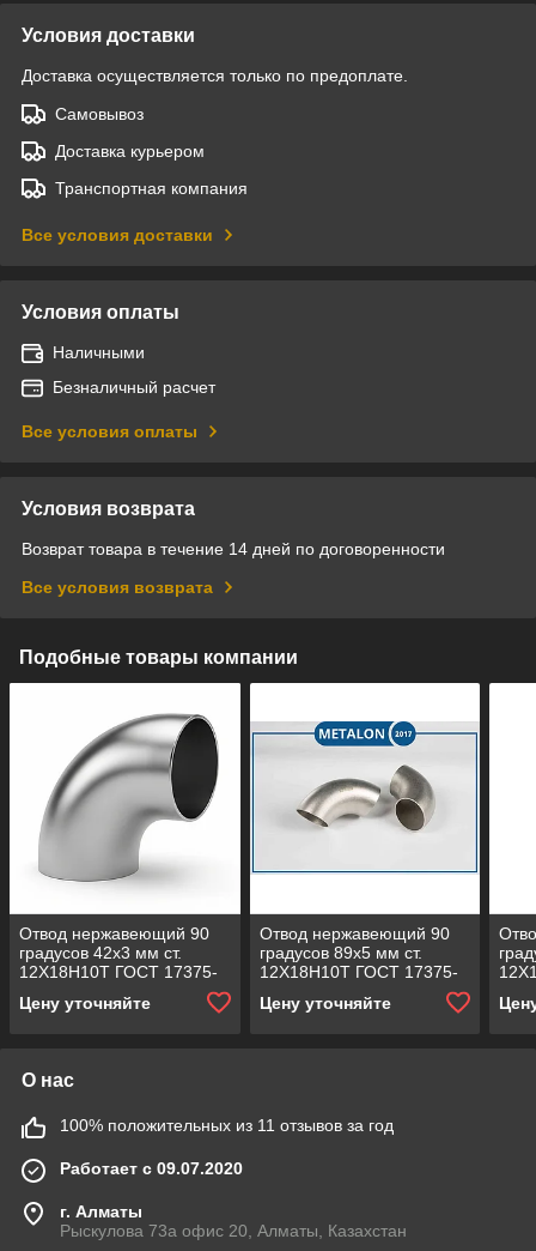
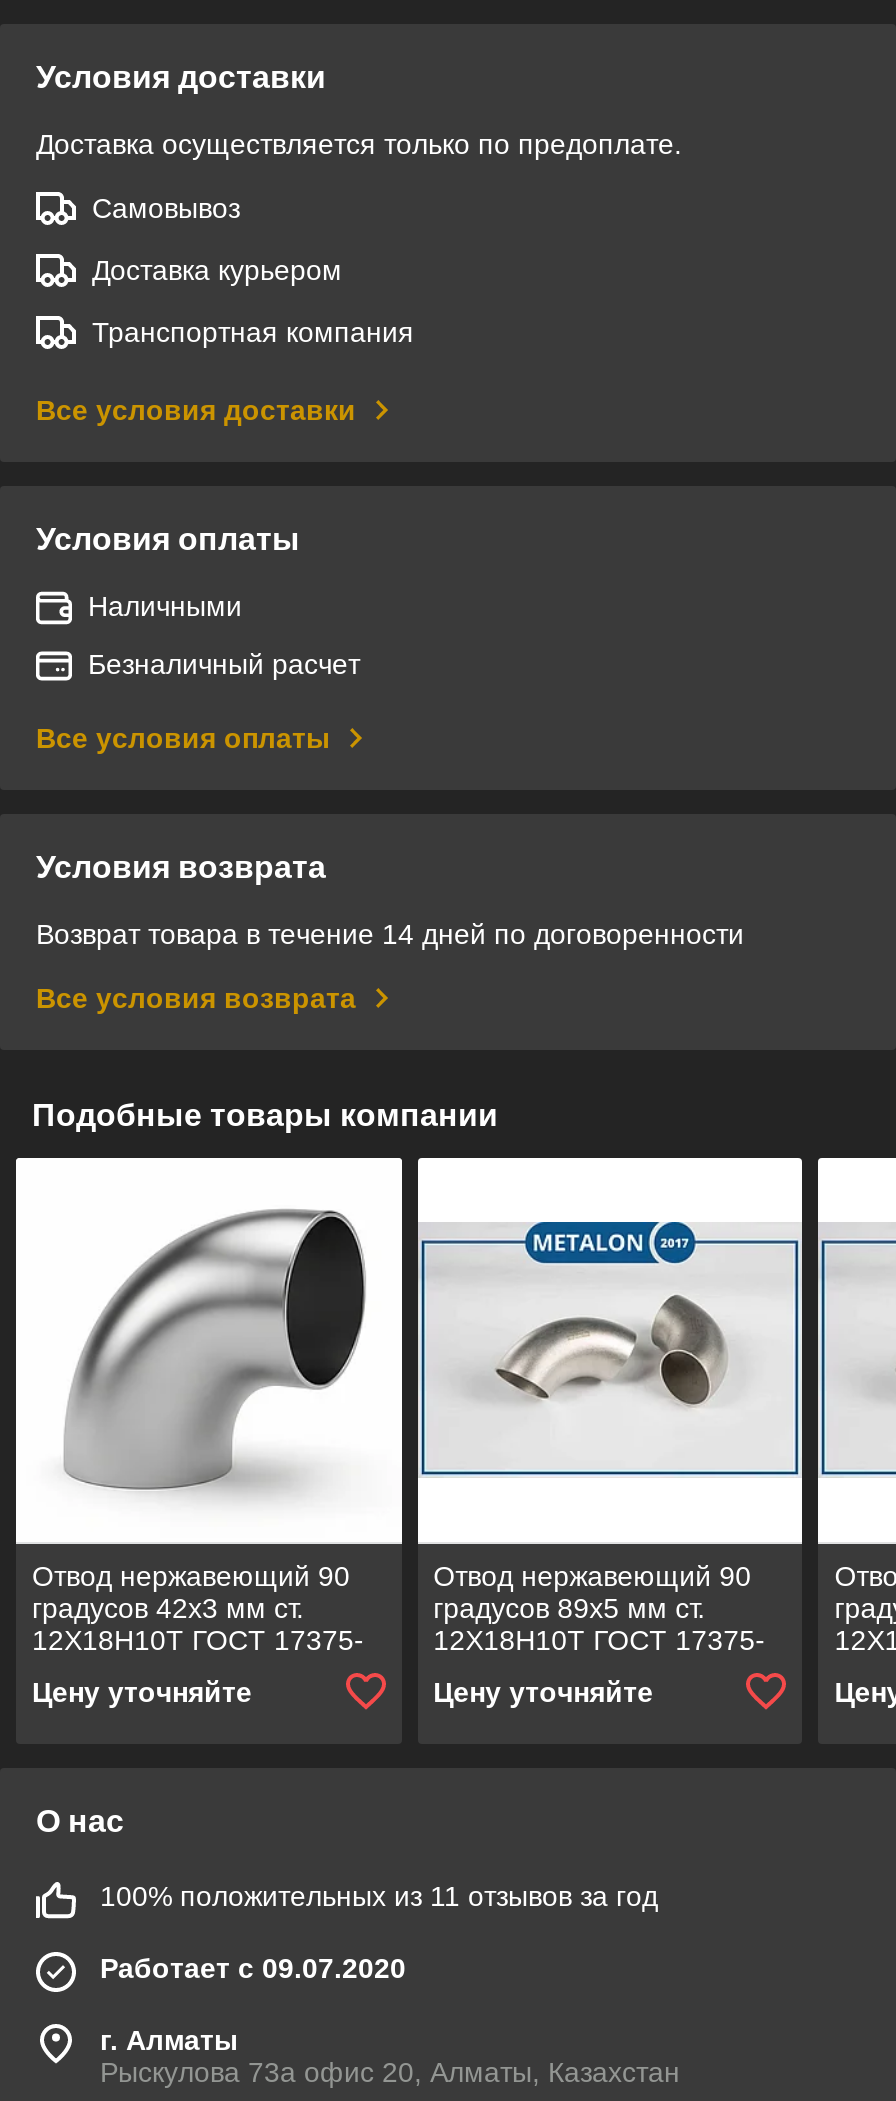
none -> [818,1222,890,1478] [image]

